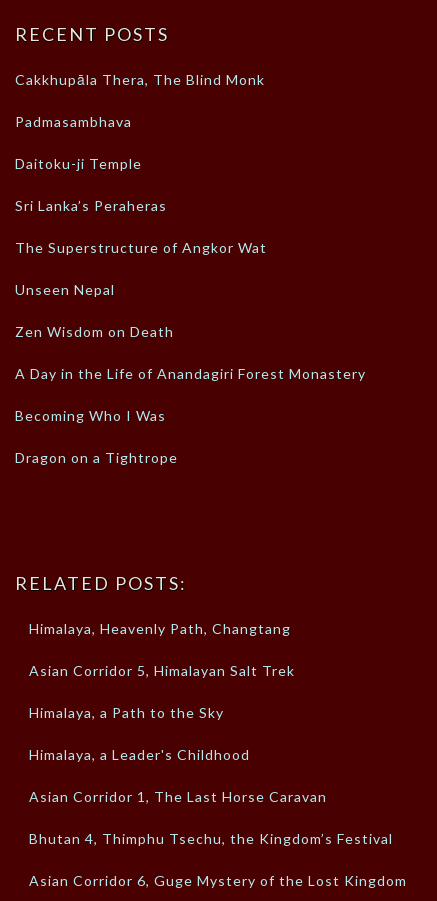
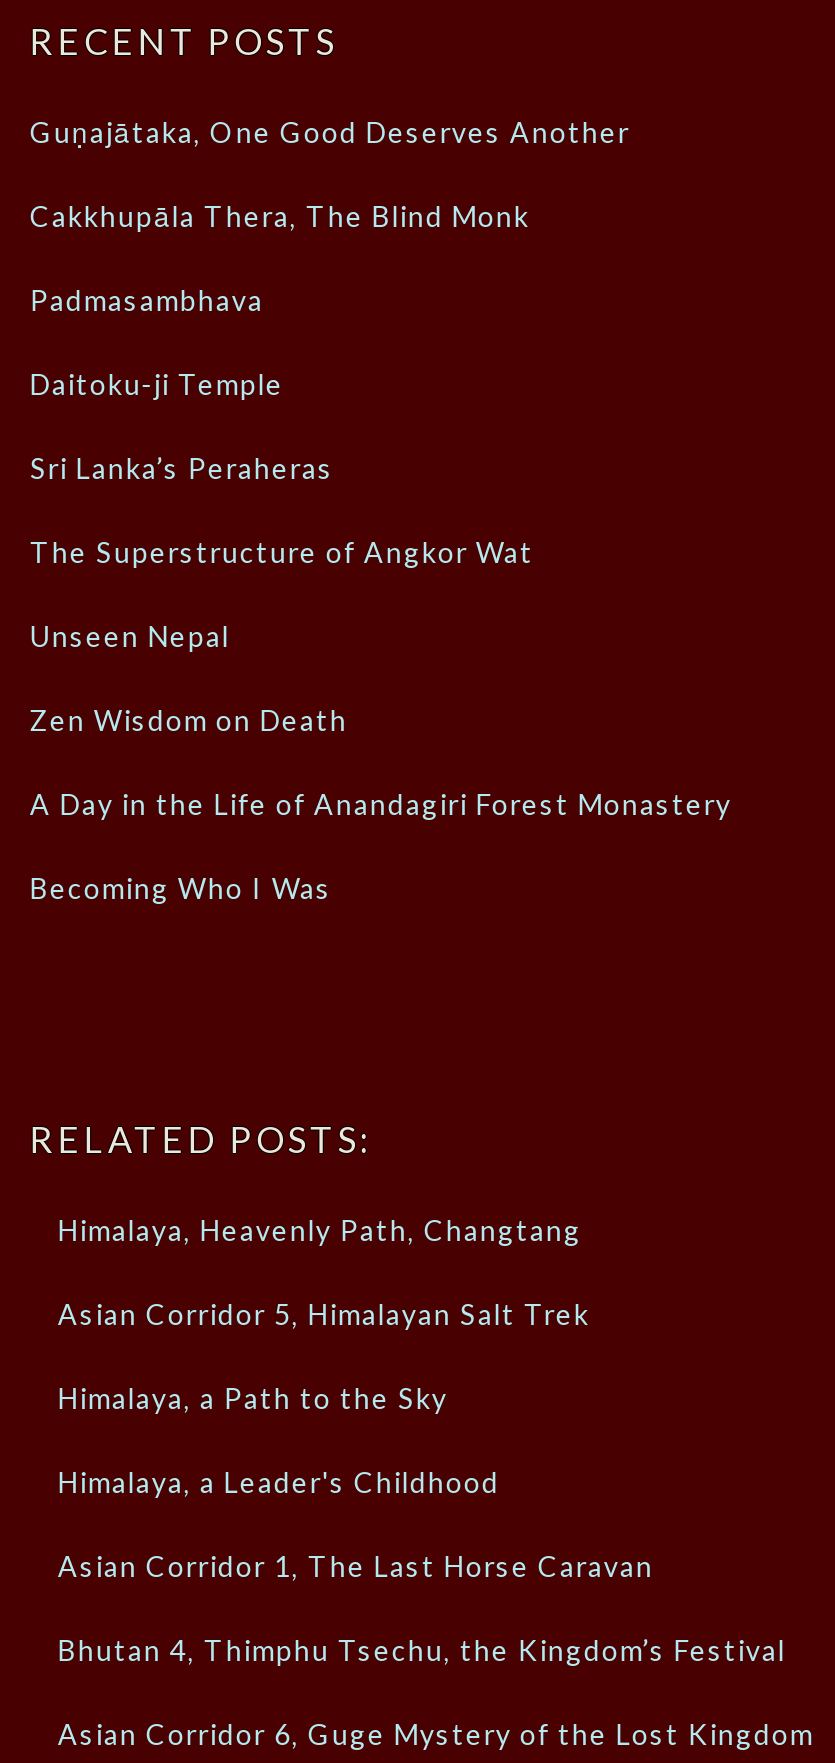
none -> [30,116,630,150] Guṇajātaka, One Good Deserves Another
moved [15,71,366,424] -> [30,200,732,906]: Cakkhupāla Thera, The Blind Monk | Padmasambhava | Daitoku-ji Temple | ... | A Day in the Life of Anandagiri Forest Monastery | Becoming Who I Was
[15,449,178,466] Dragon on a Tightrope -> none

